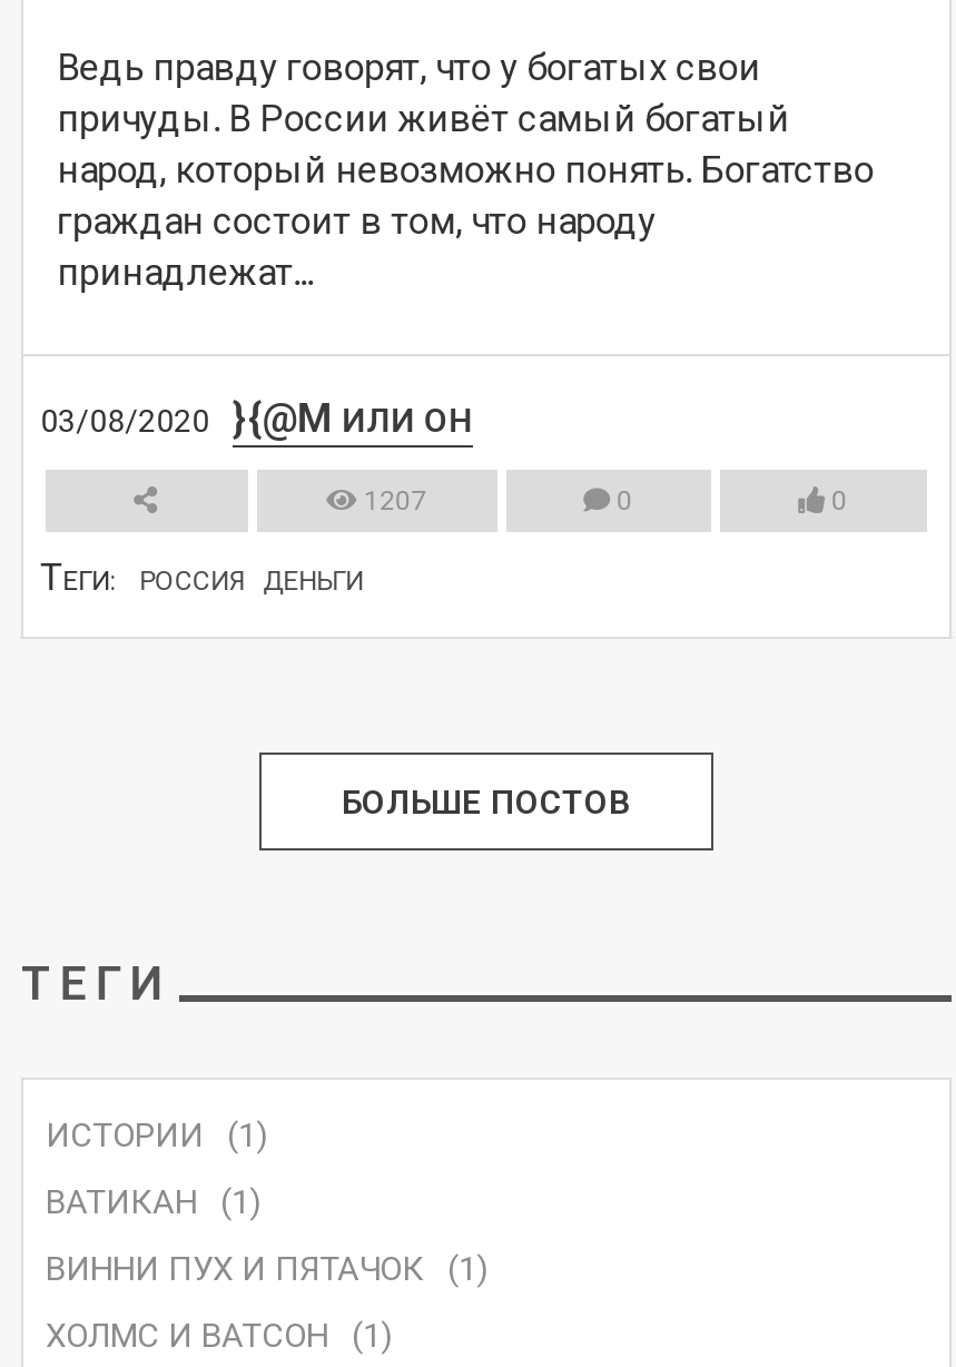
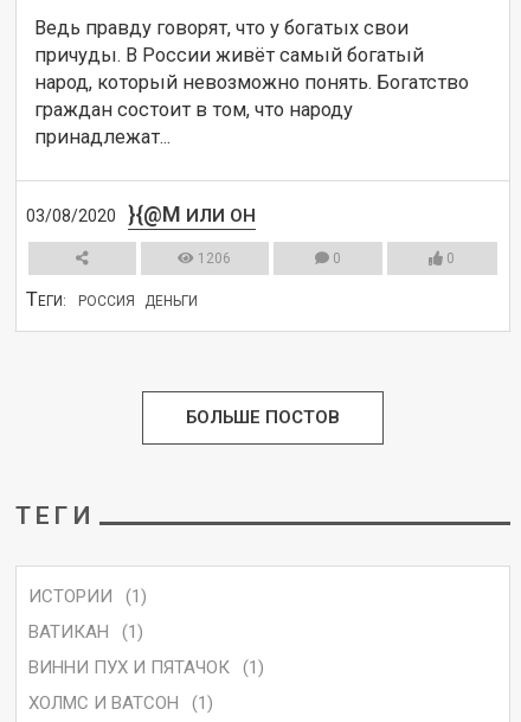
[357,485,426,516] 1207 -> [194,250,231,267] 1206

